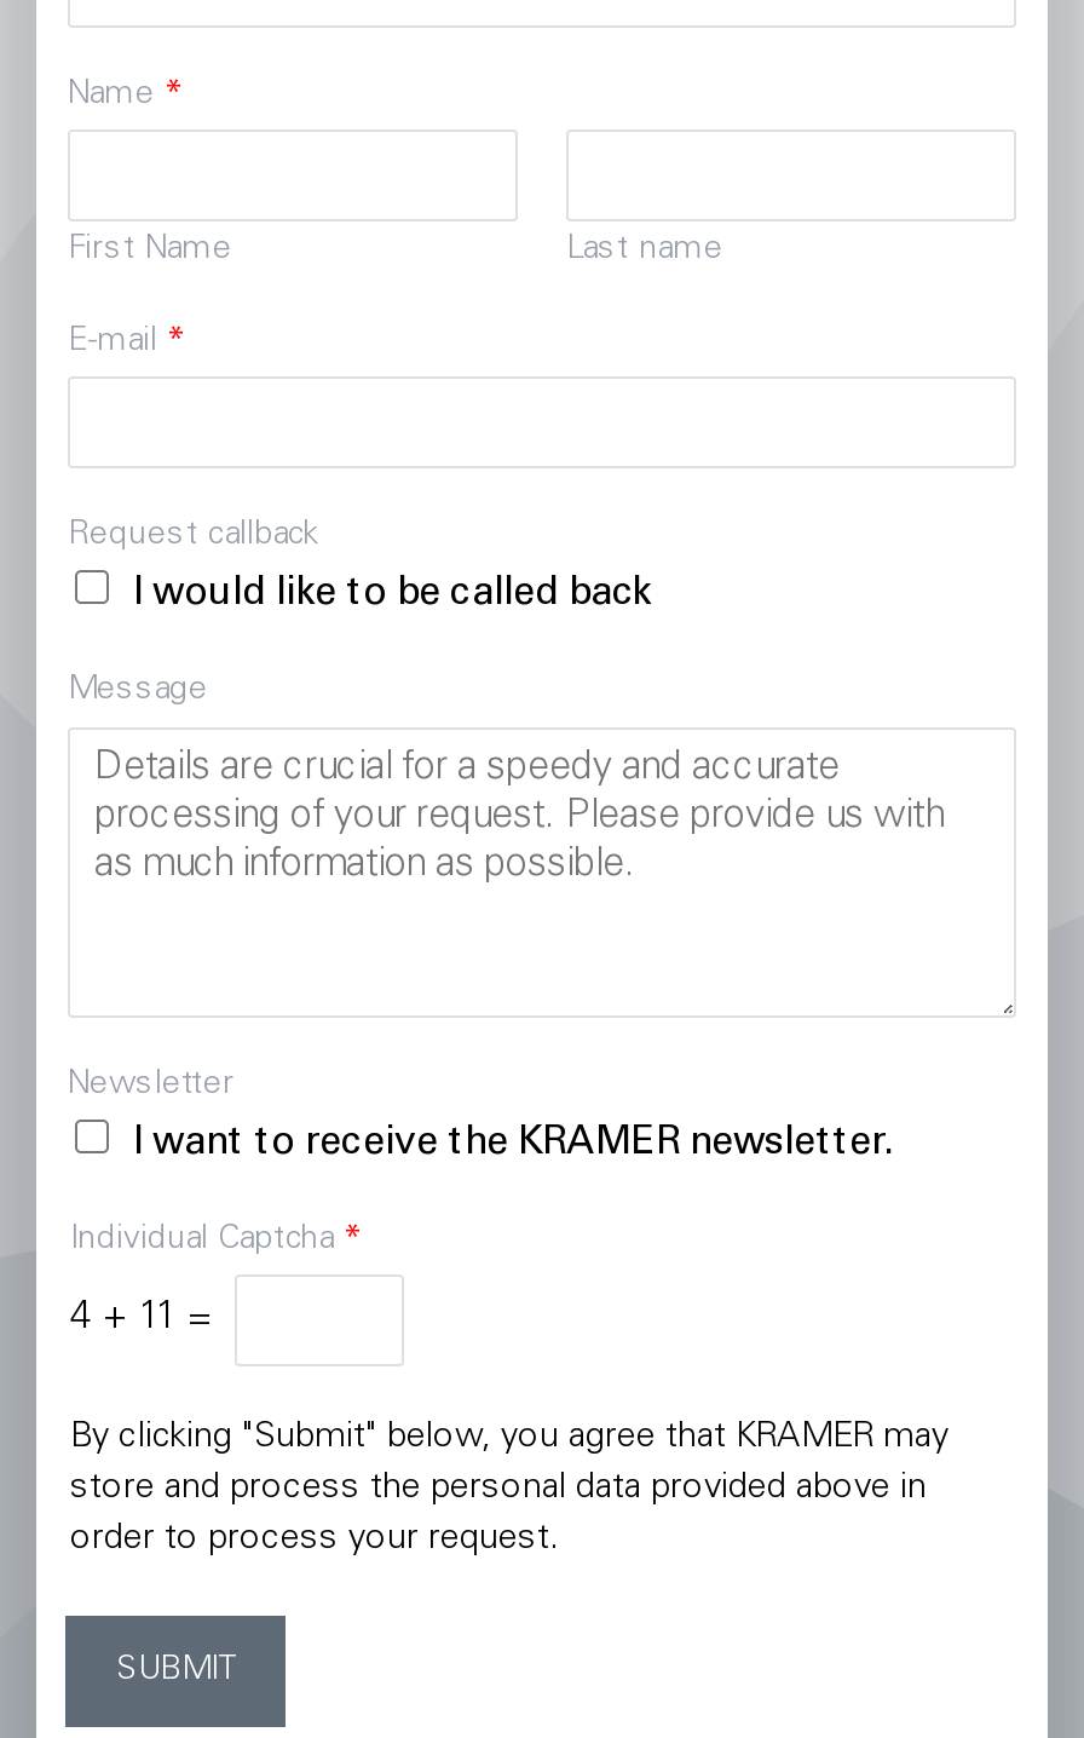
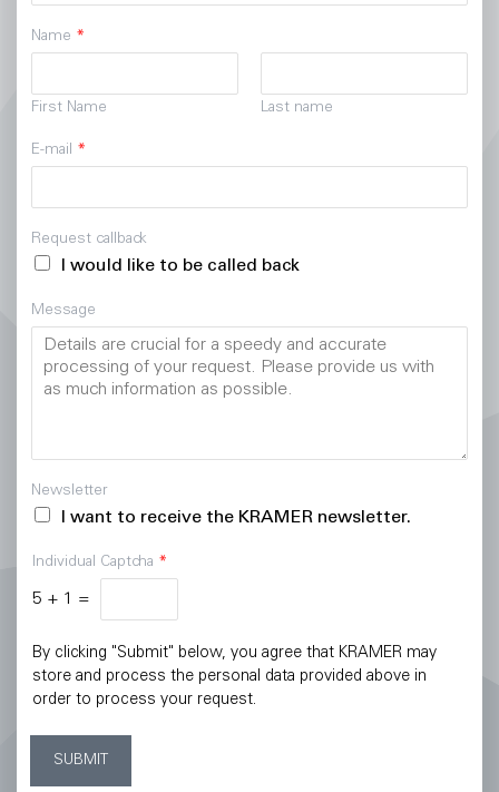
[70,1299,213,1338] 4 + 11 = -> [32,590,90,608] 5 + 1 =

